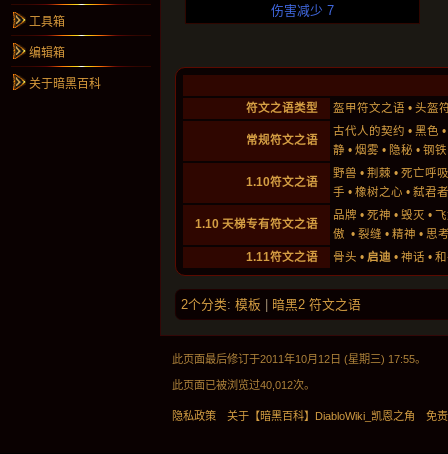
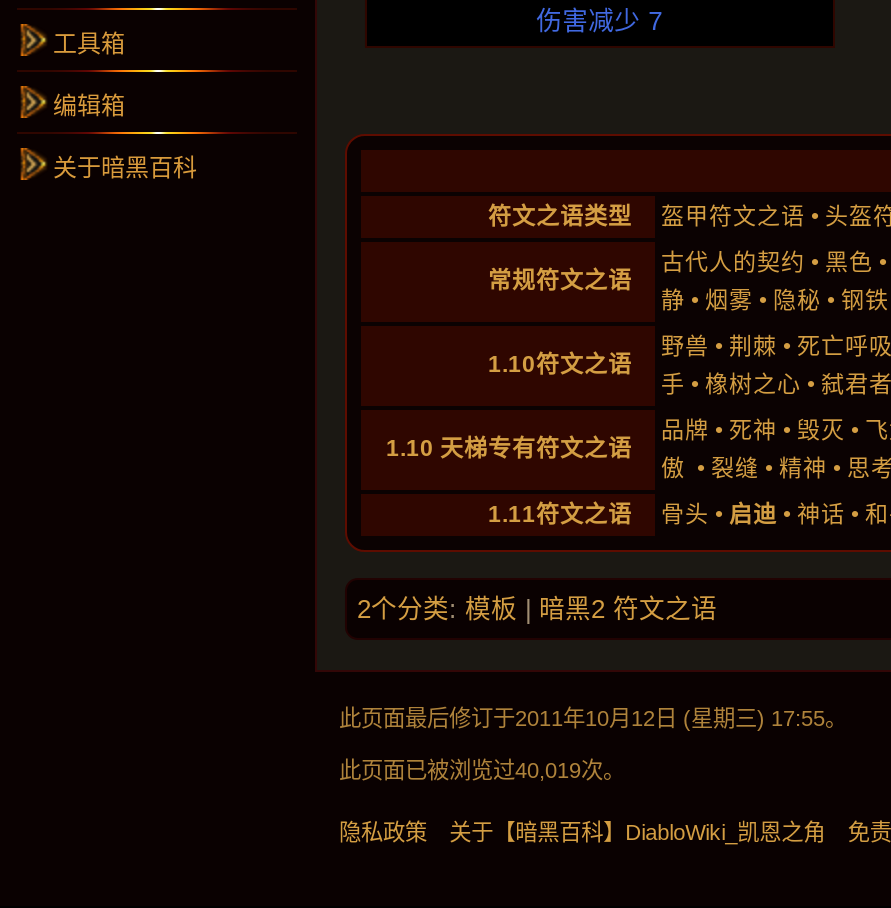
[172,379,315,391] 此页面已被浏览过40,012次。 -> [339,759,625,783] 此页面已被浏览过40,019次。

